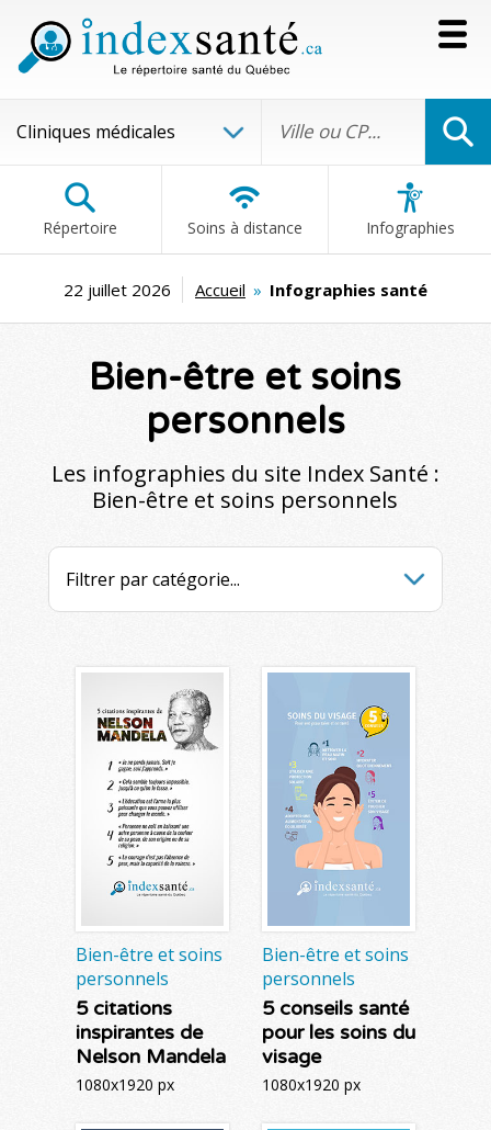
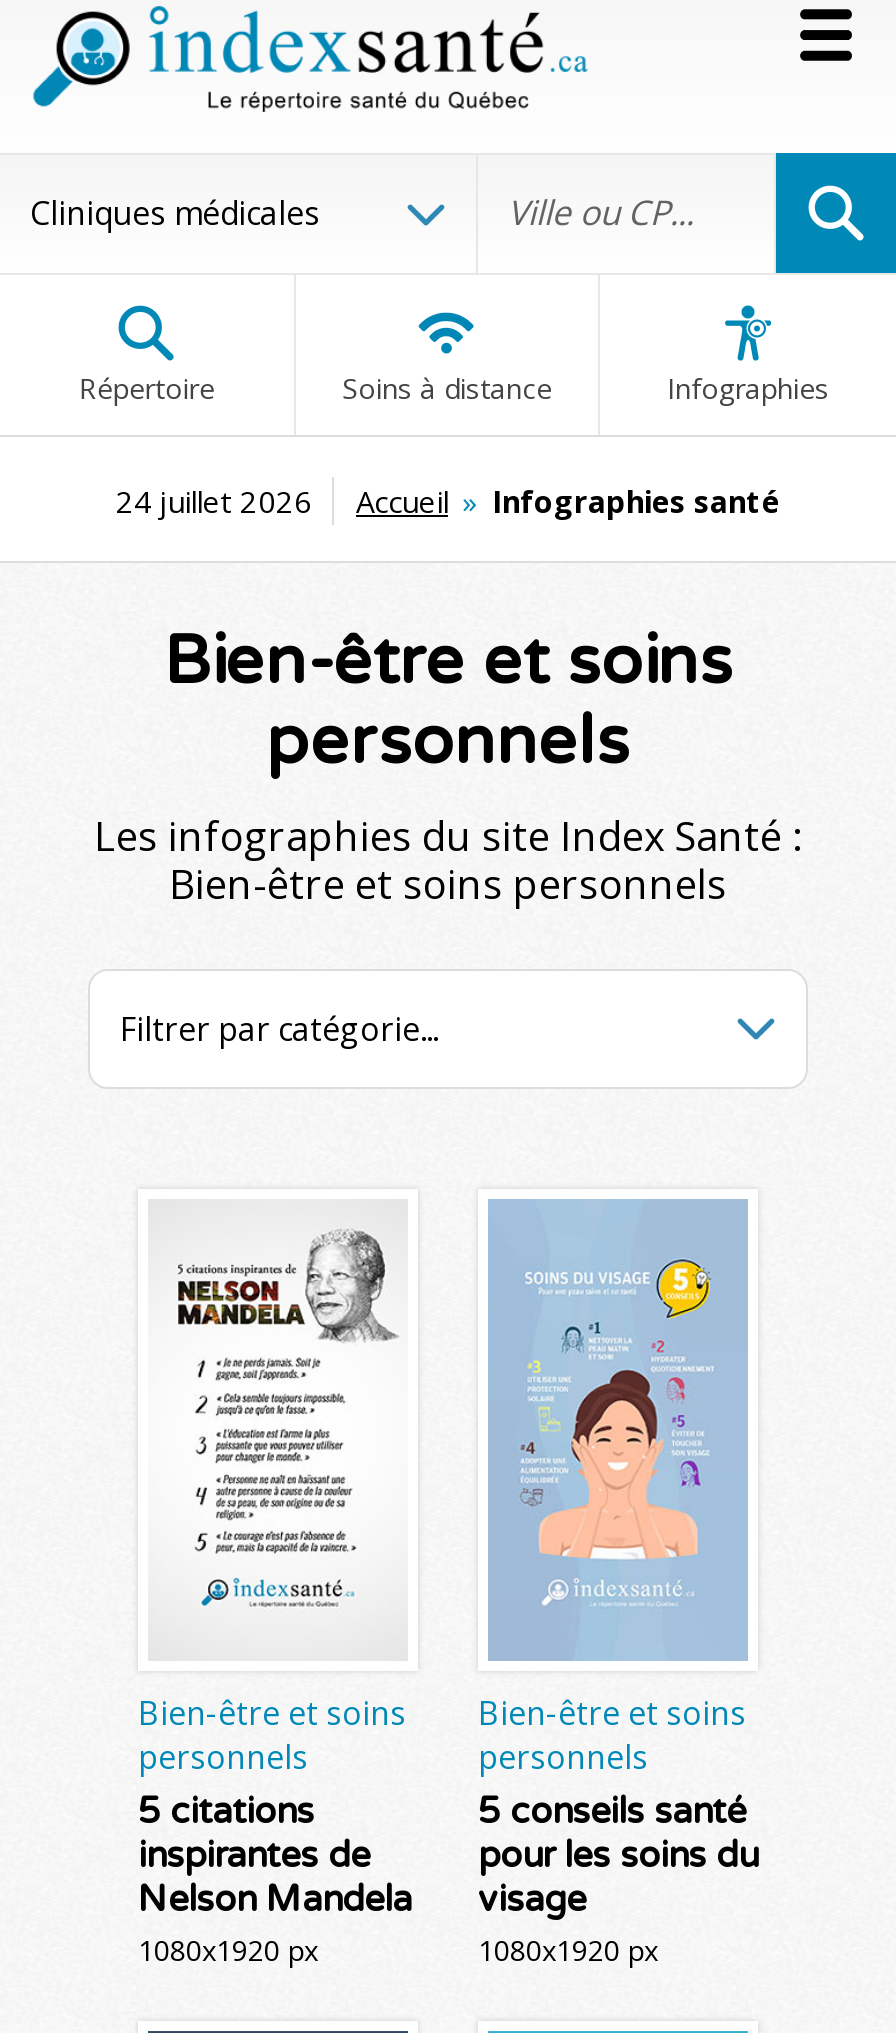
[64,278,427,300] 22 juillet 2026 Accueil » Infographies santé -> [116,480,780,520] 24 juillet 2026 Accueil » Infographies santé

